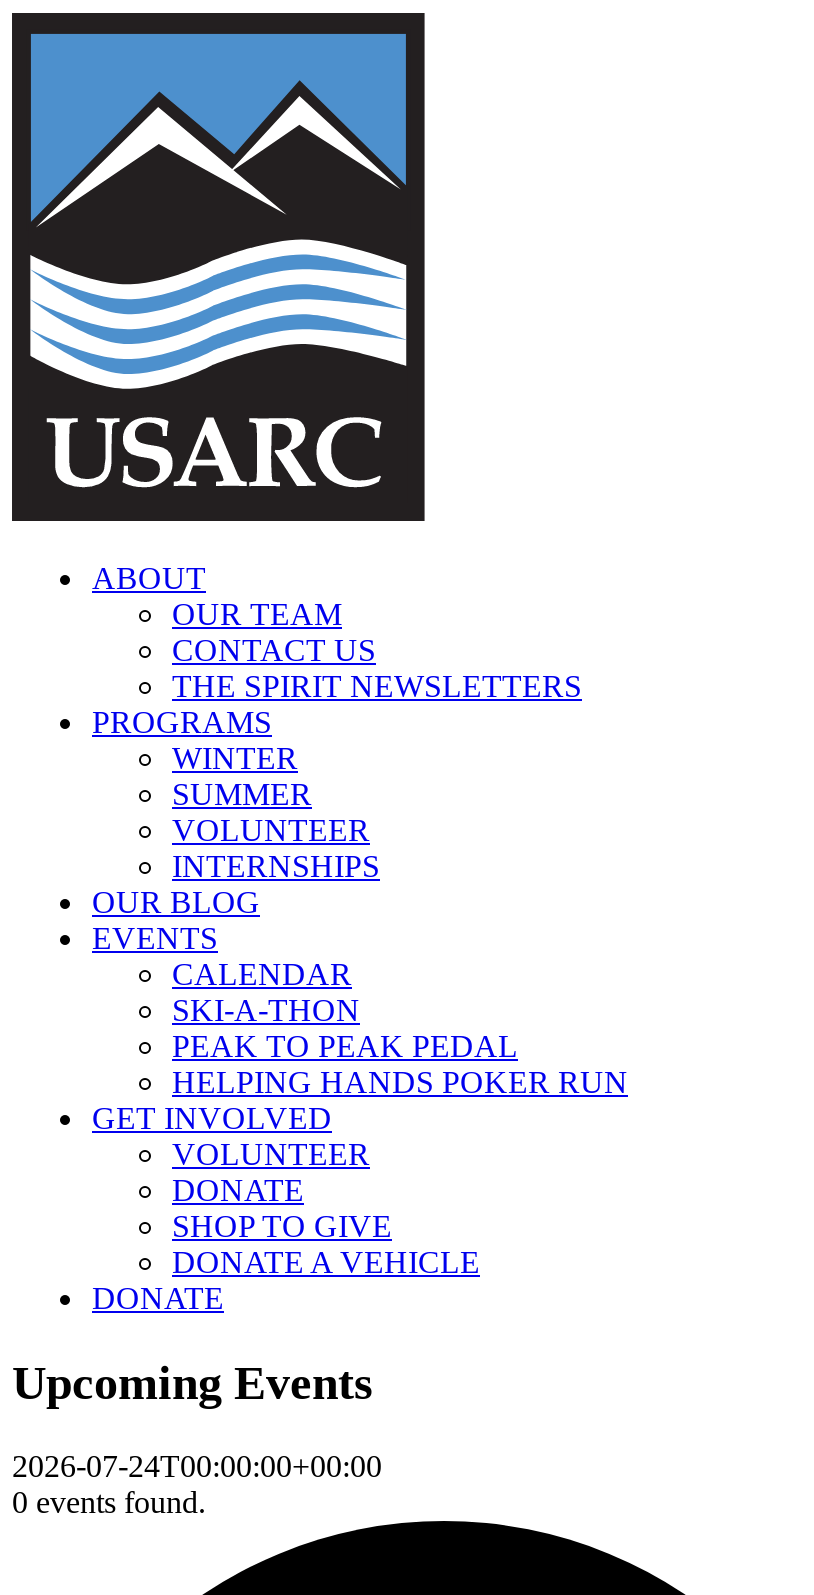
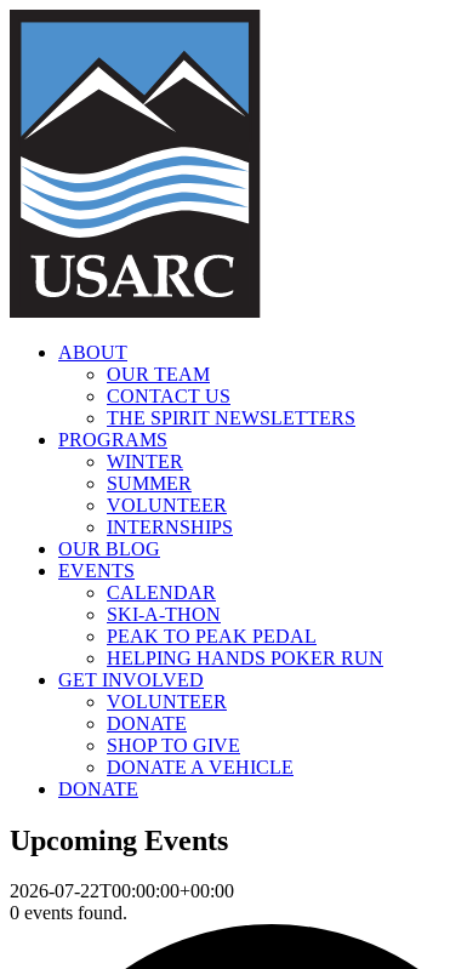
[12,1450,382,1484] 2026-07-24T00:00:00+00:00 -> [10,881,234,902] 2026-07-22T00:00:00+00:00

